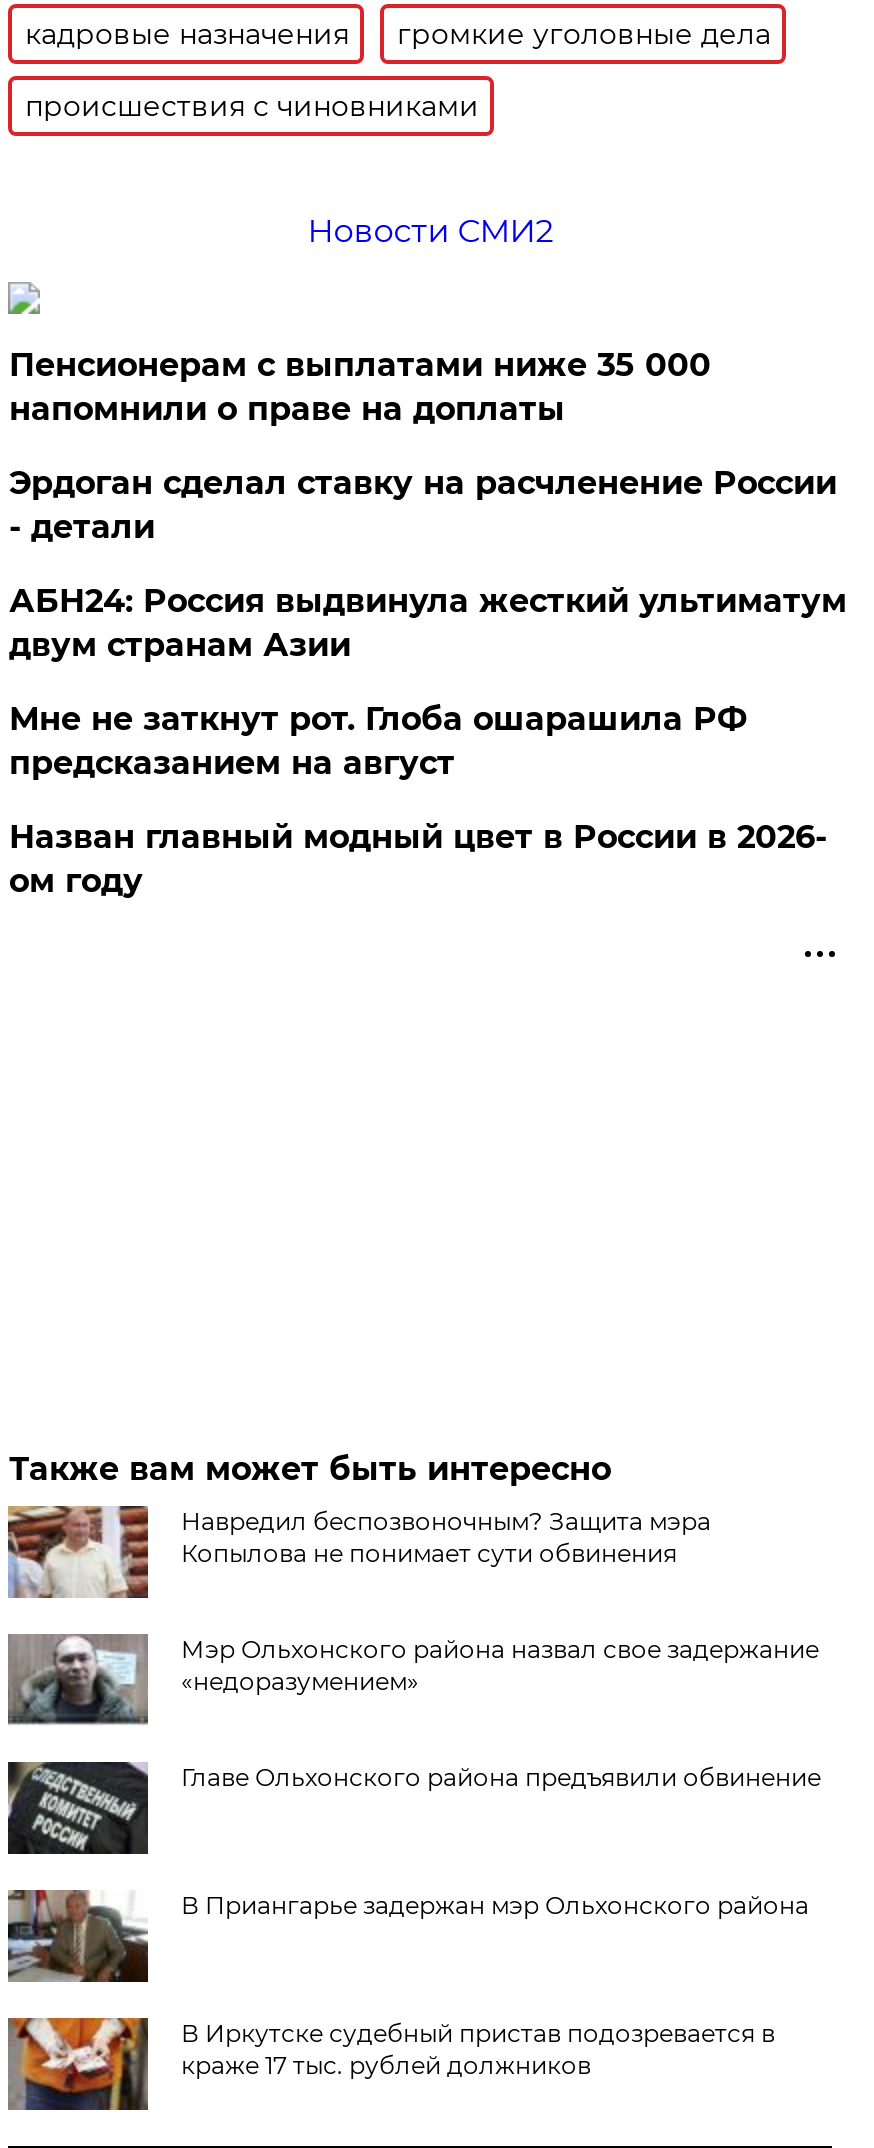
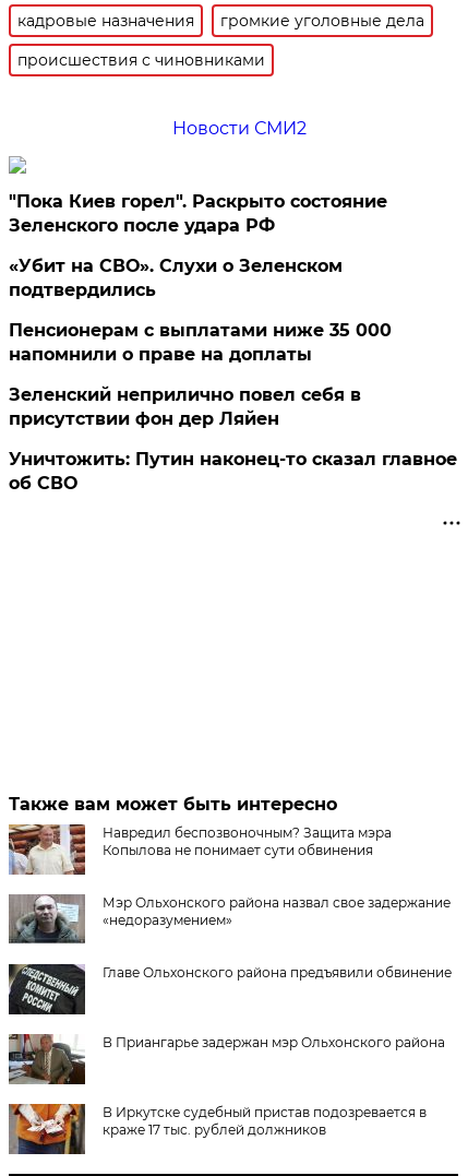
none -> [9,191,388,300] "Пока Киев горел". Раскрыто состояние | Зеленского после удара РФ | «Убит на СВО». Слухи о Зеленском | подтвердились
moved [9,346,711,428] -> [9,320,392,365]: Пенсионерам с выплатами ниже 35 000 | напомнили о праве на доплаты
[9,464,847,900] Эрдоган сделал ставку на расчленение России | - детали | АБН24: Россия выдвинула жесткий ультиматум | двум странам Азии | Мне не заткнут рот. Глоба ошарашила РФ | предсказанием на август | Назван главный модный цвет в России в 2026- | ом году -> [9,384,458,493] Зеленский неприлично повел cебя в | присутствии фон дер Ляйен | Уничтожить: Путин наконец-то сказал главное | об СВО

